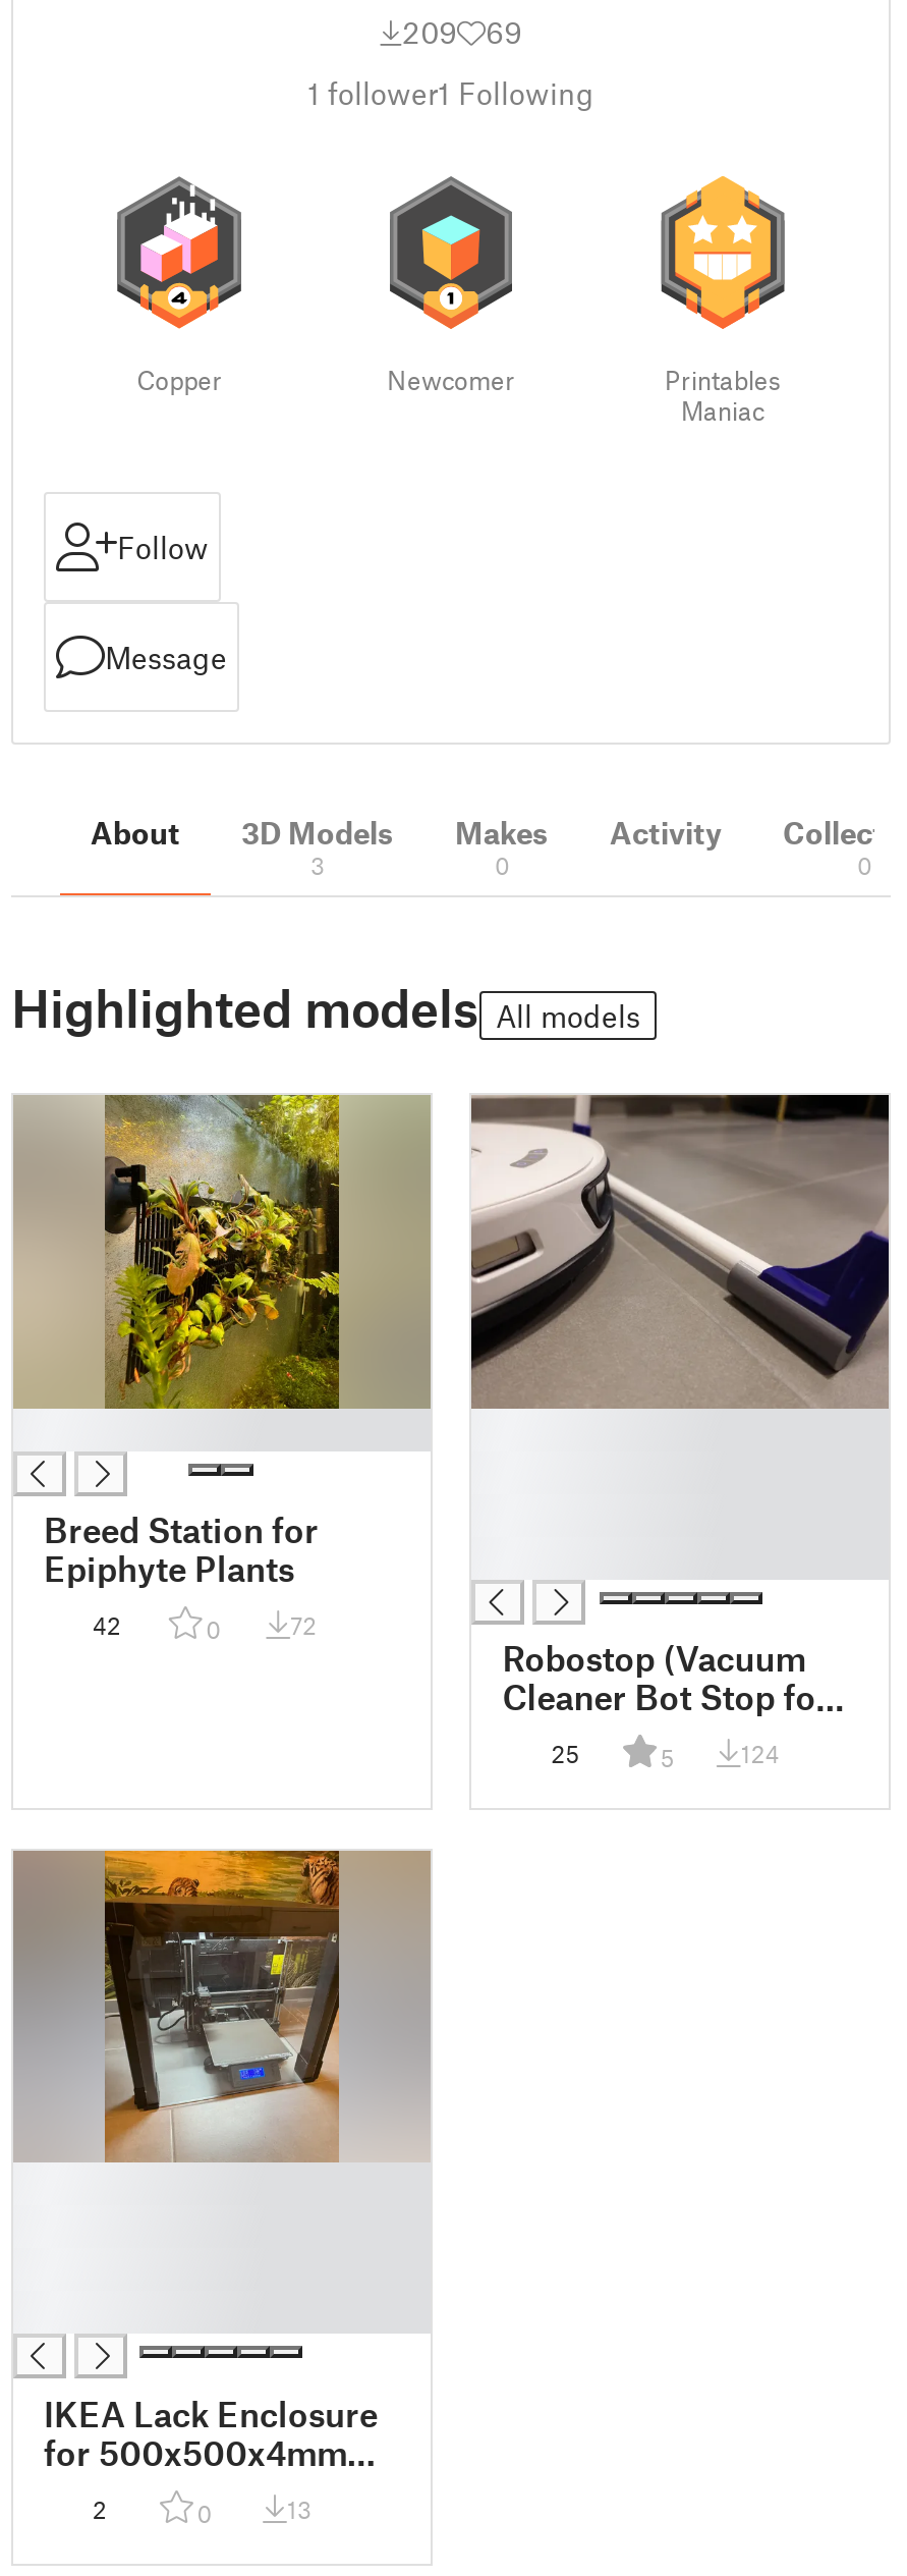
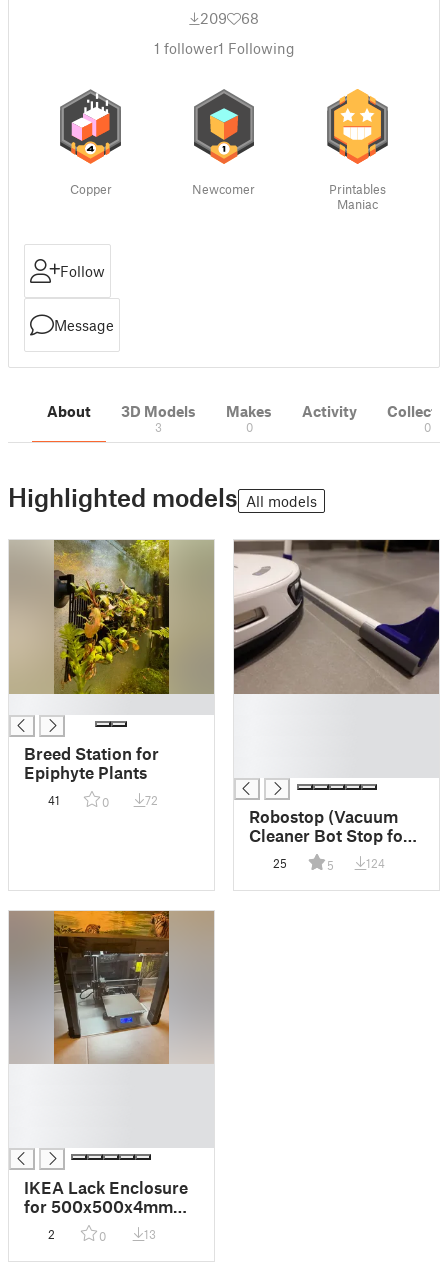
[402,13,522,50] 209 69 -> [200,9,259,27] 209 68
[93,1611,121,1639] 42 -> [48,793,60,807] 41

